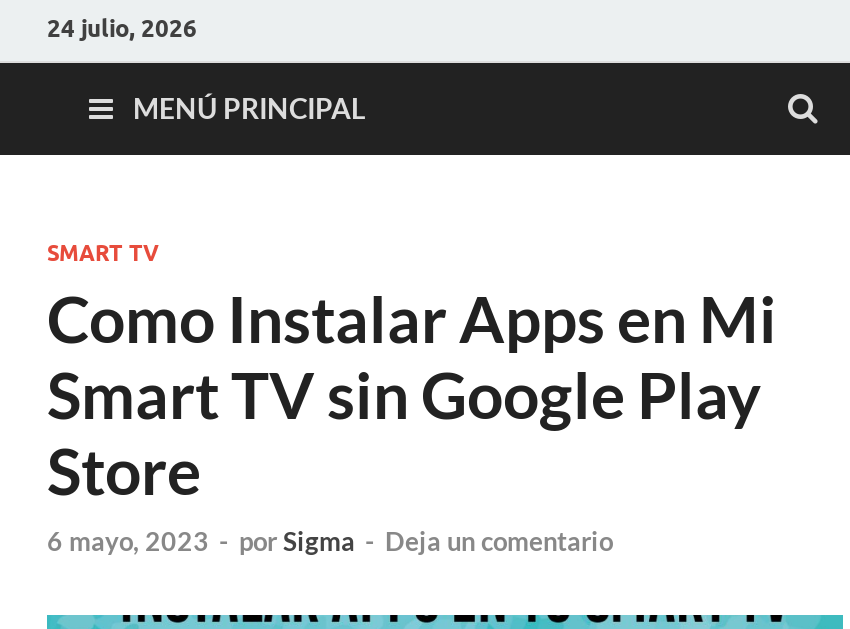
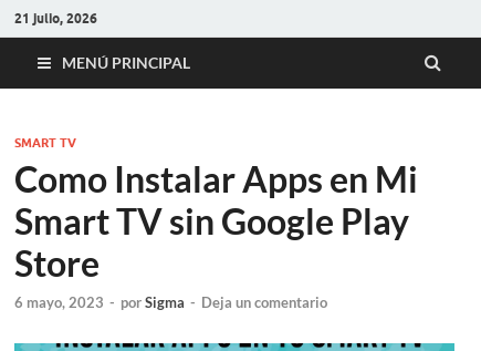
[47,12,197,42] 24 julio, 2026 -> [14,9,97,26] 21 julio, 2026

